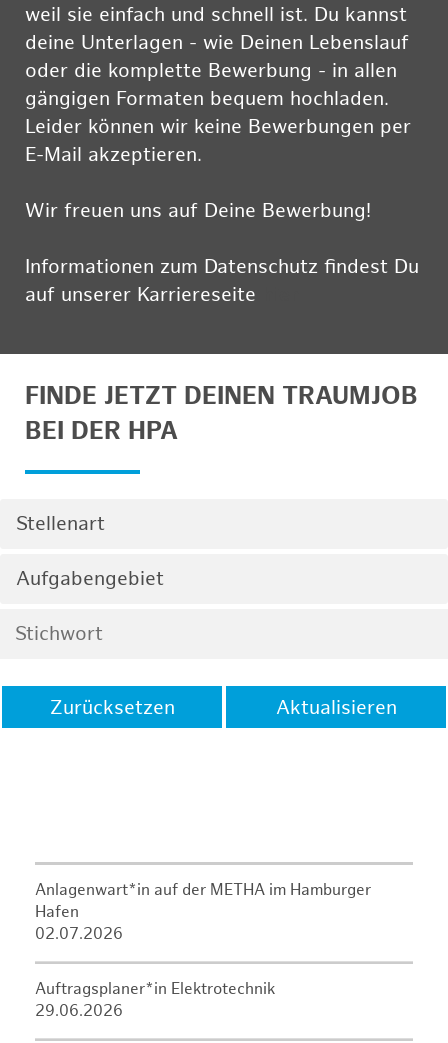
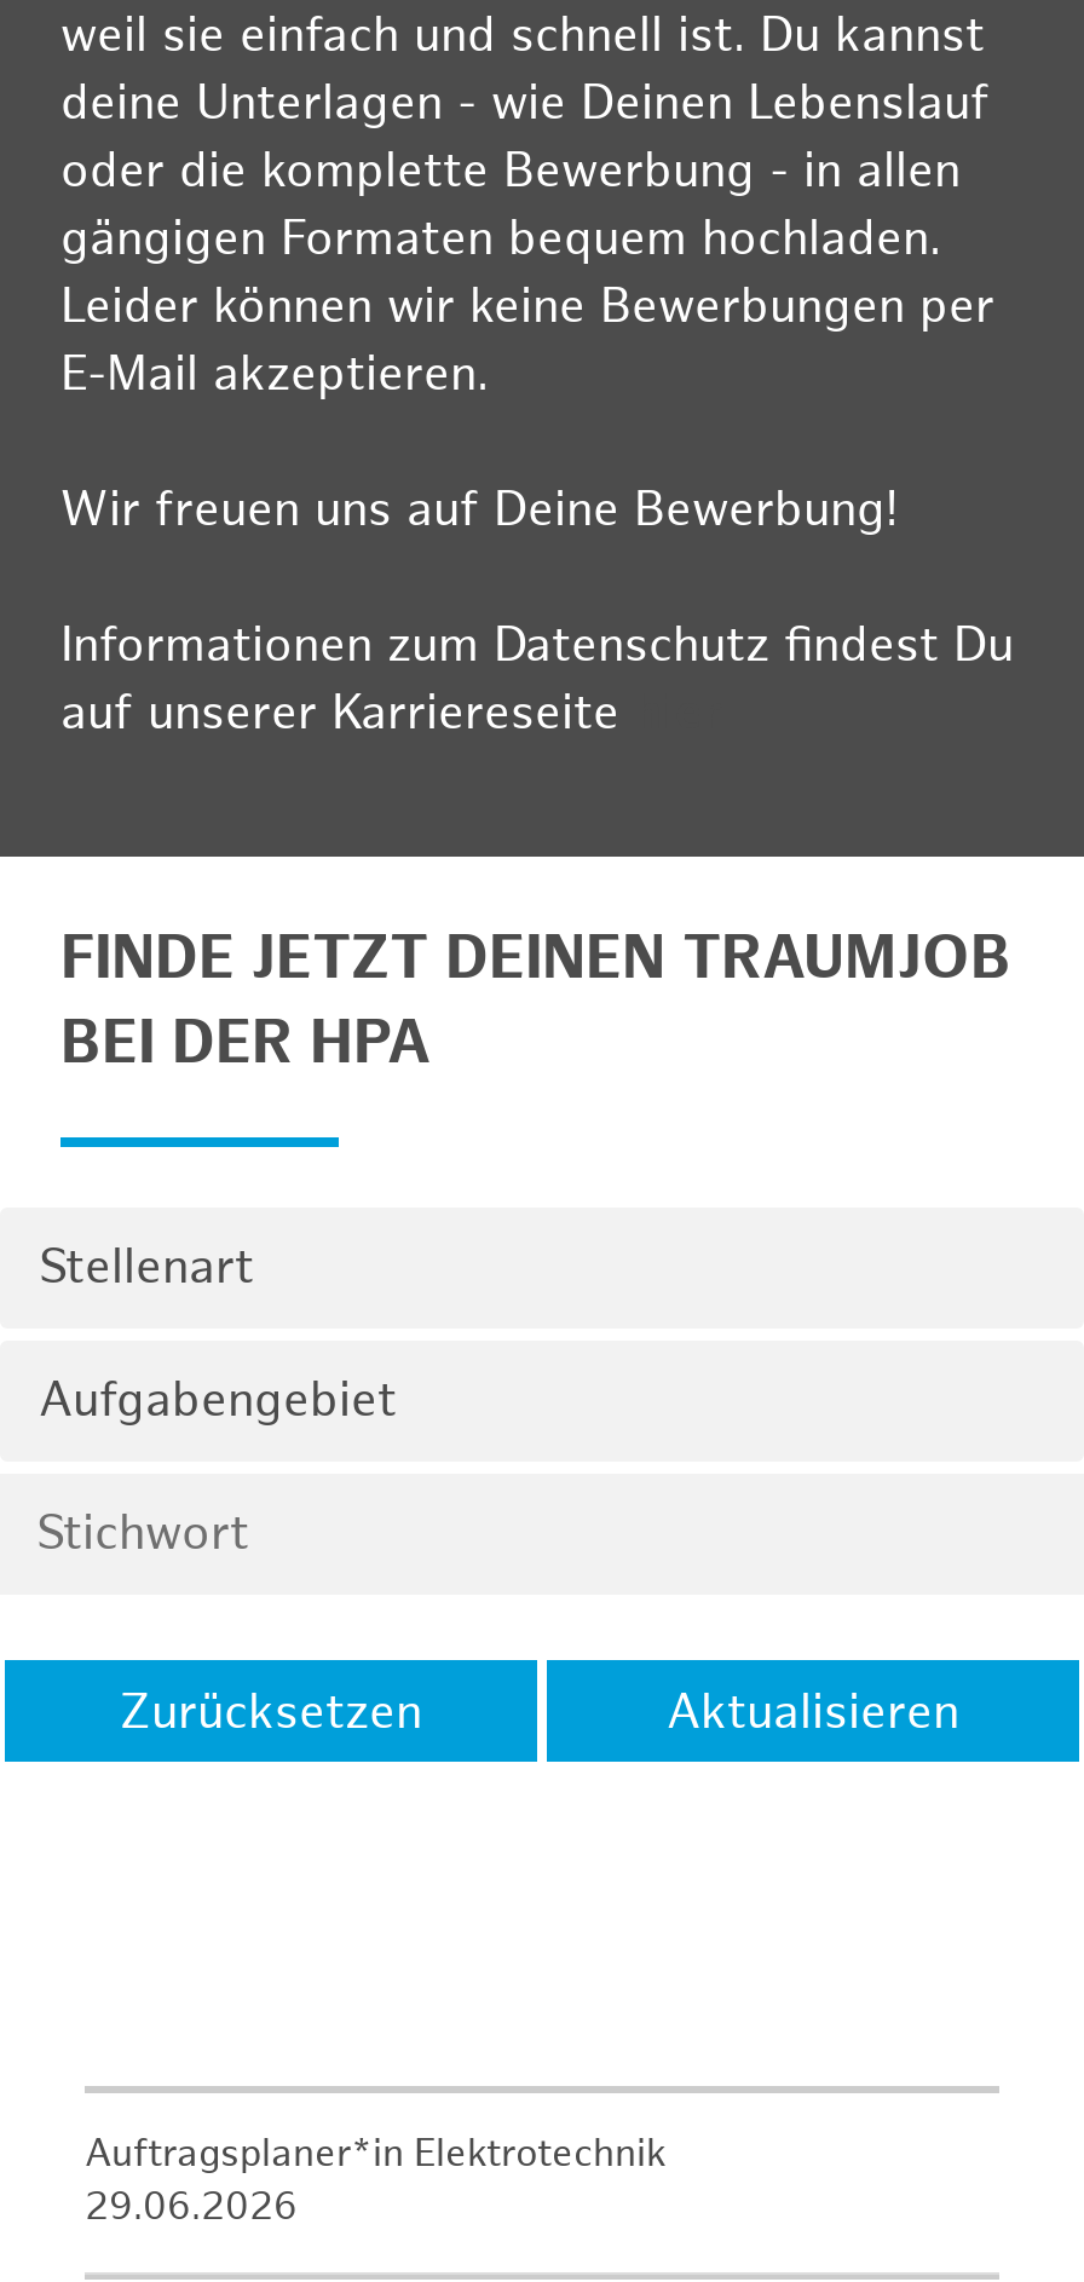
[35,881,371,944] Anlagenwart*in auf der METHA im Hamburger | Hafen | 02.07.2026 -> none

